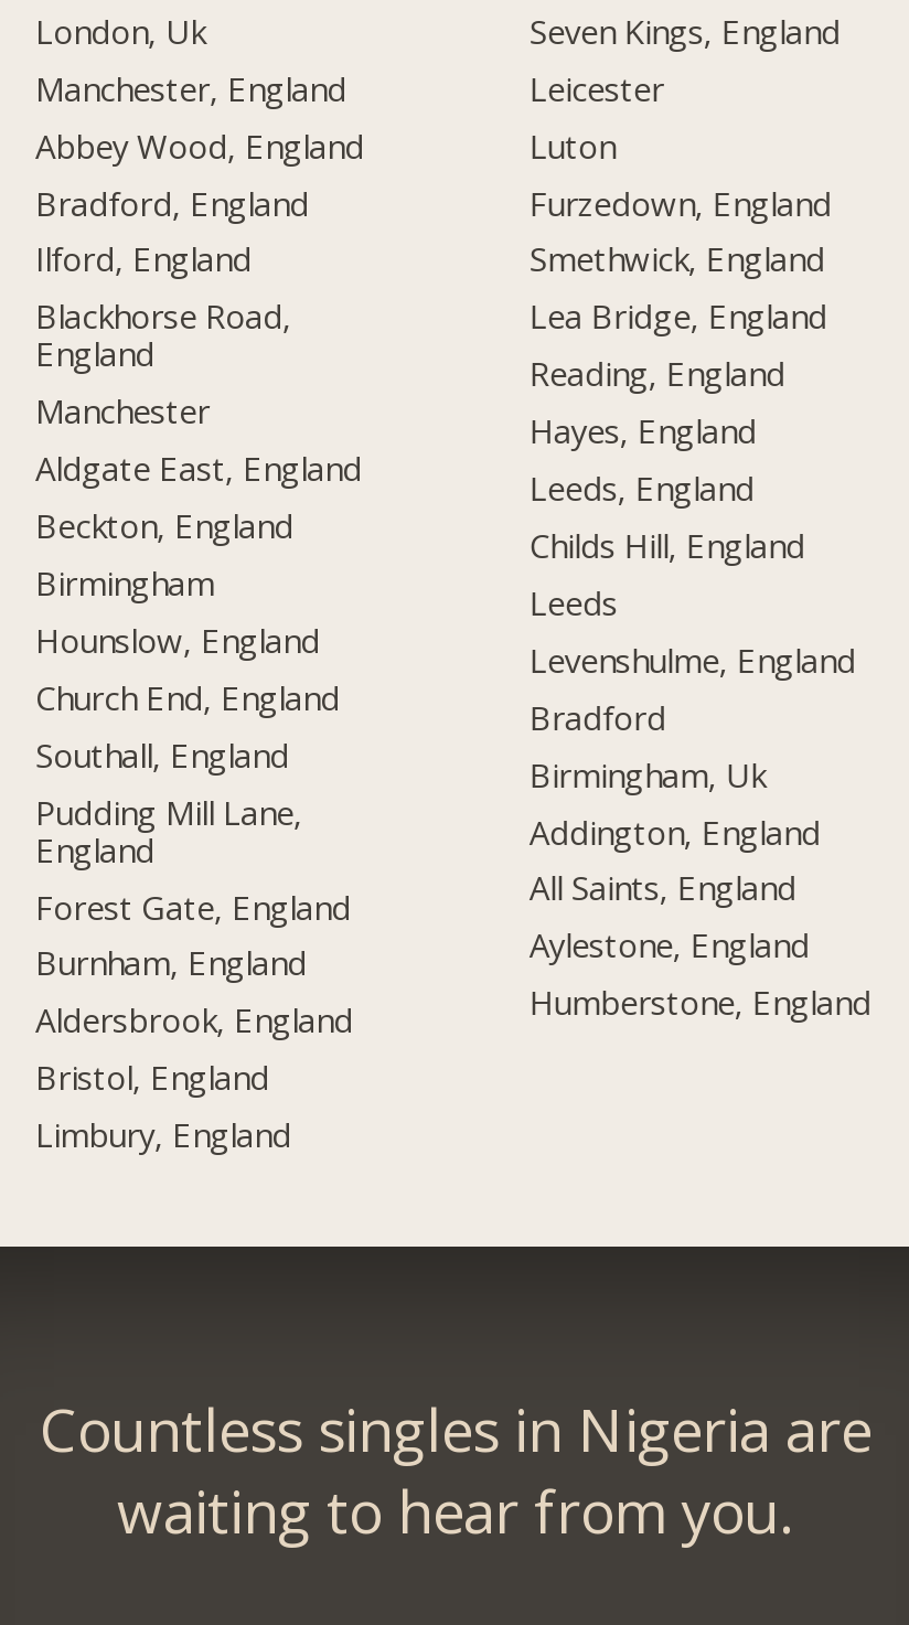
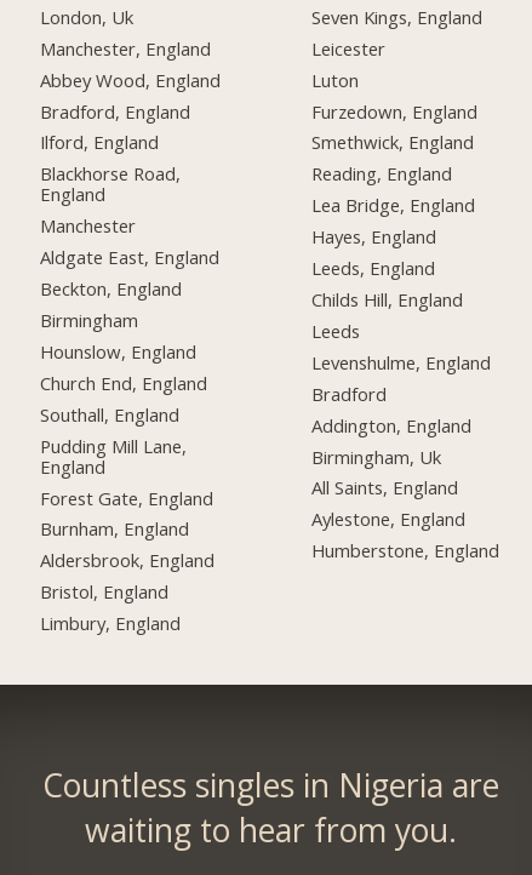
moved [529,294,827,338] -> [312,193,475,217]: Lea Bridge, England
moved [529,351,785,396] -> [312,162,452,186]: Reading, England
moved [529,751,765,796] -> [312,444,441,468]: Birmingham, Uk
moved [529,809,820,853] -> [312,413,472,437]: Addington, England

